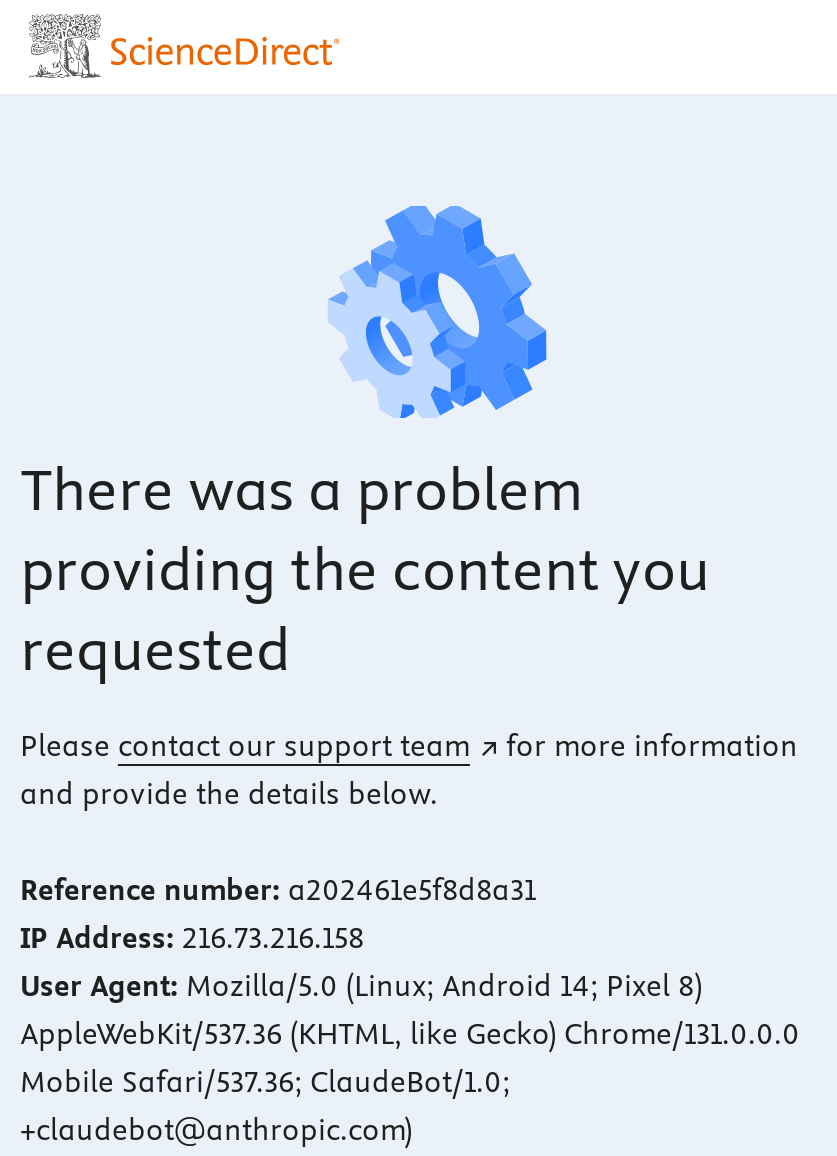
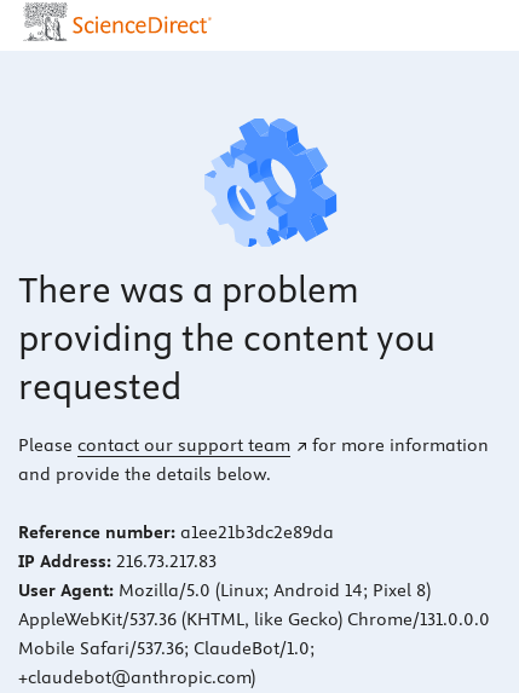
[20,873,536,909] Reference number: a202461e5f8d8a31 -> [18,522,334,544] Reference number: a1ee21b3dc2e89da
[20,921,364,957] IP Address: 216.73.216.158 -> [18,551,217,573] IP Address: 216.73.217.83

